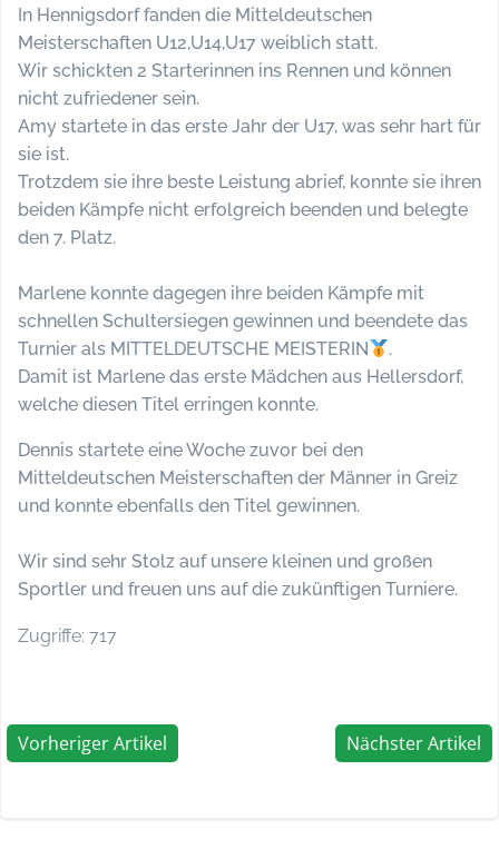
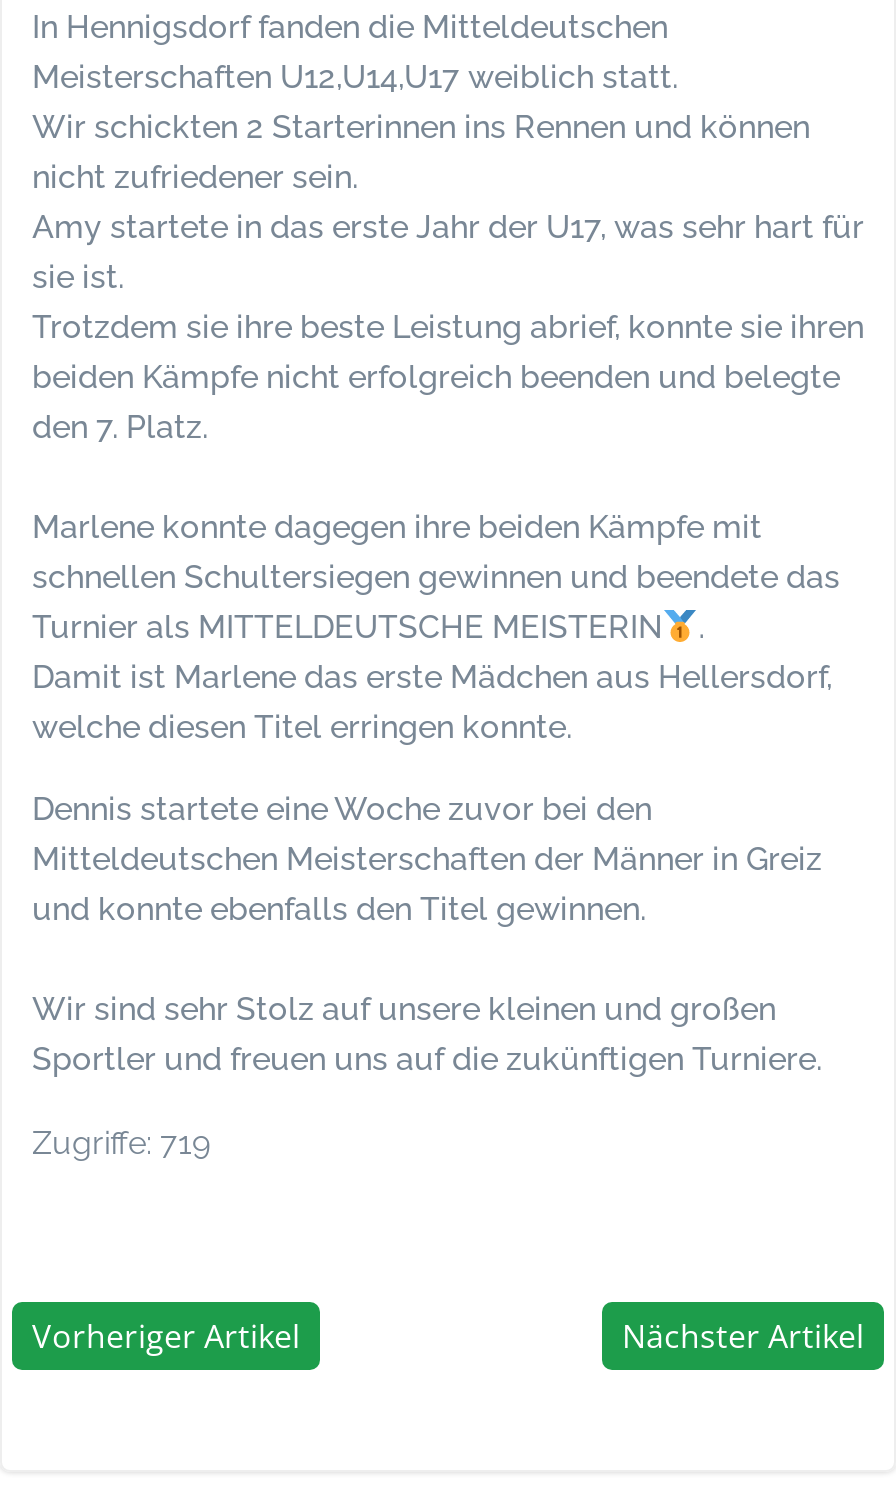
[18,625,117,646] Zugriffe: 717 -> [32,1124,210,1162] Zugriffe: 719

